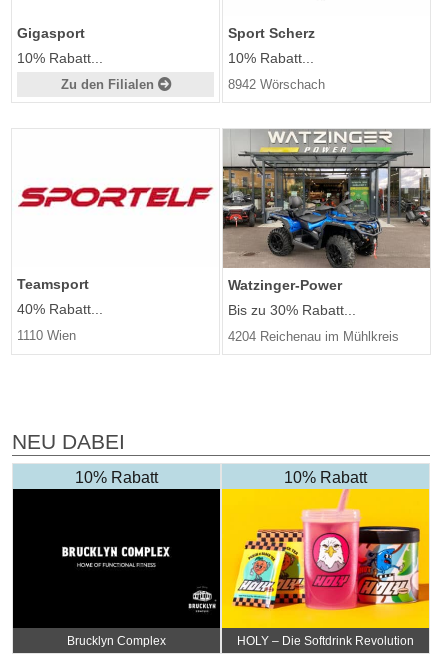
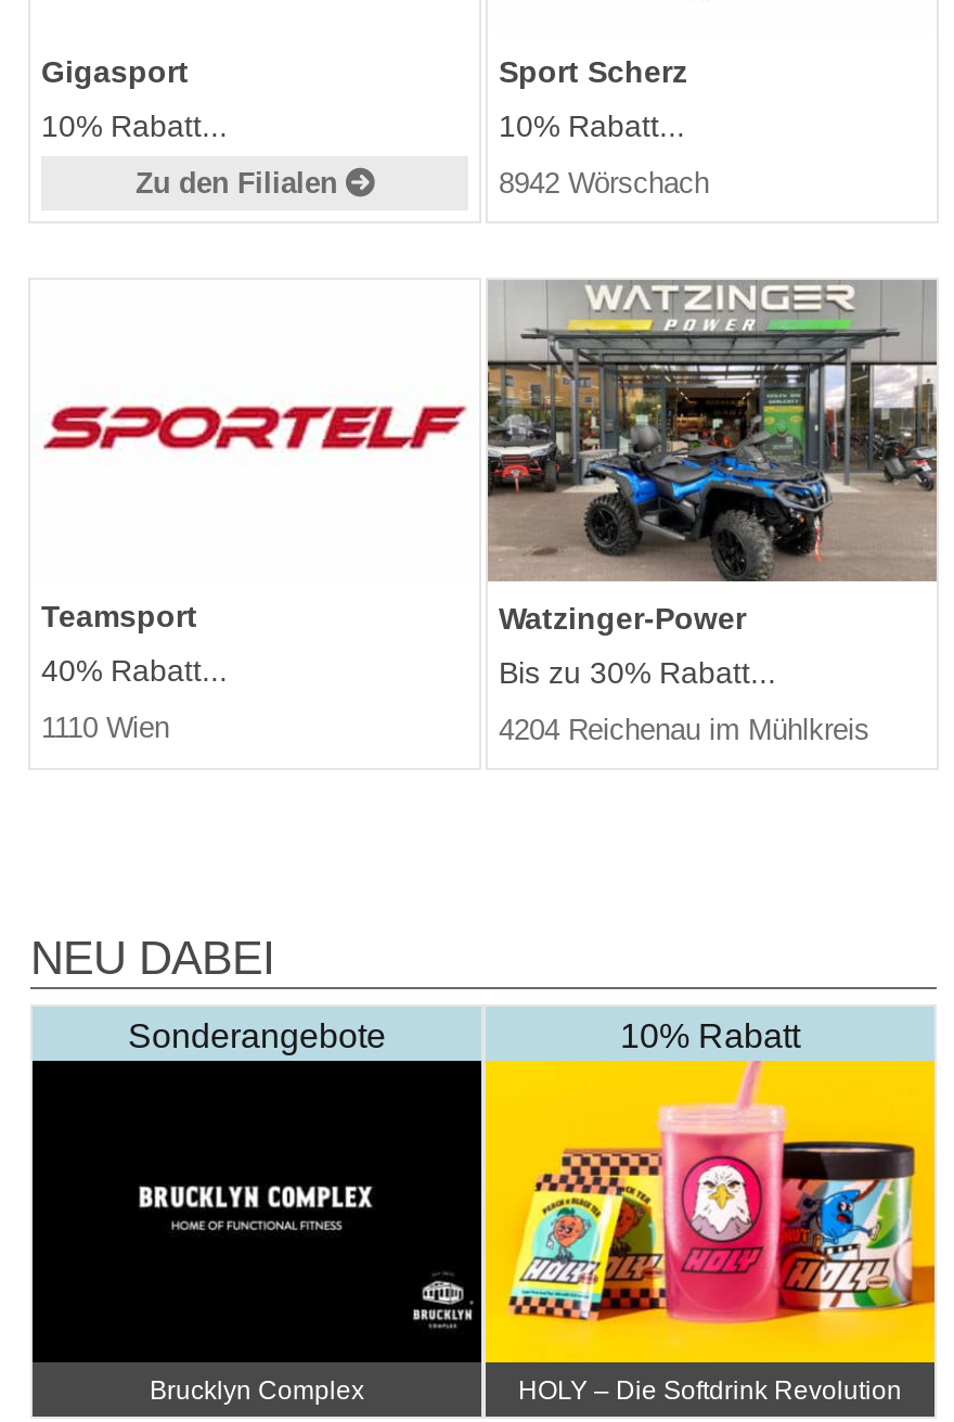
[75,469,158,486] 10% Rabatt -> [128,1018,386,1055] Sonderangebote

